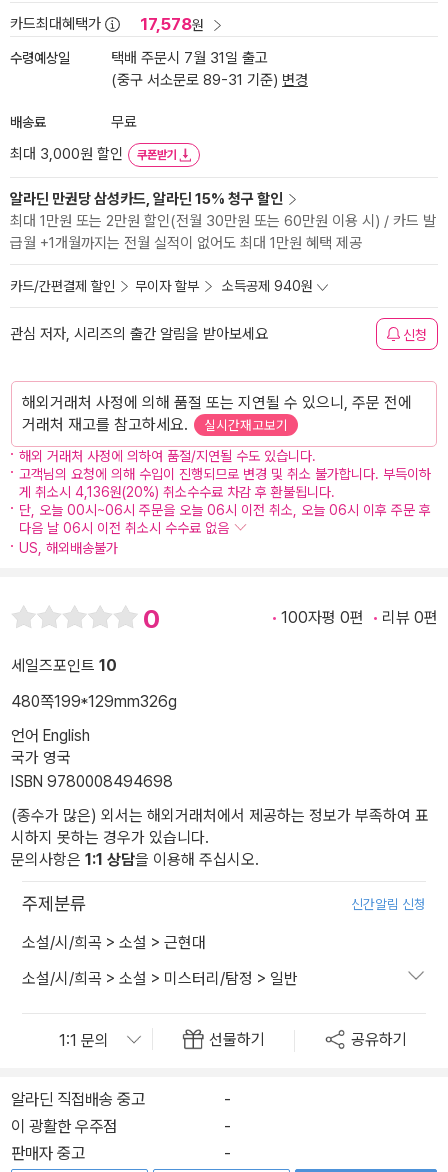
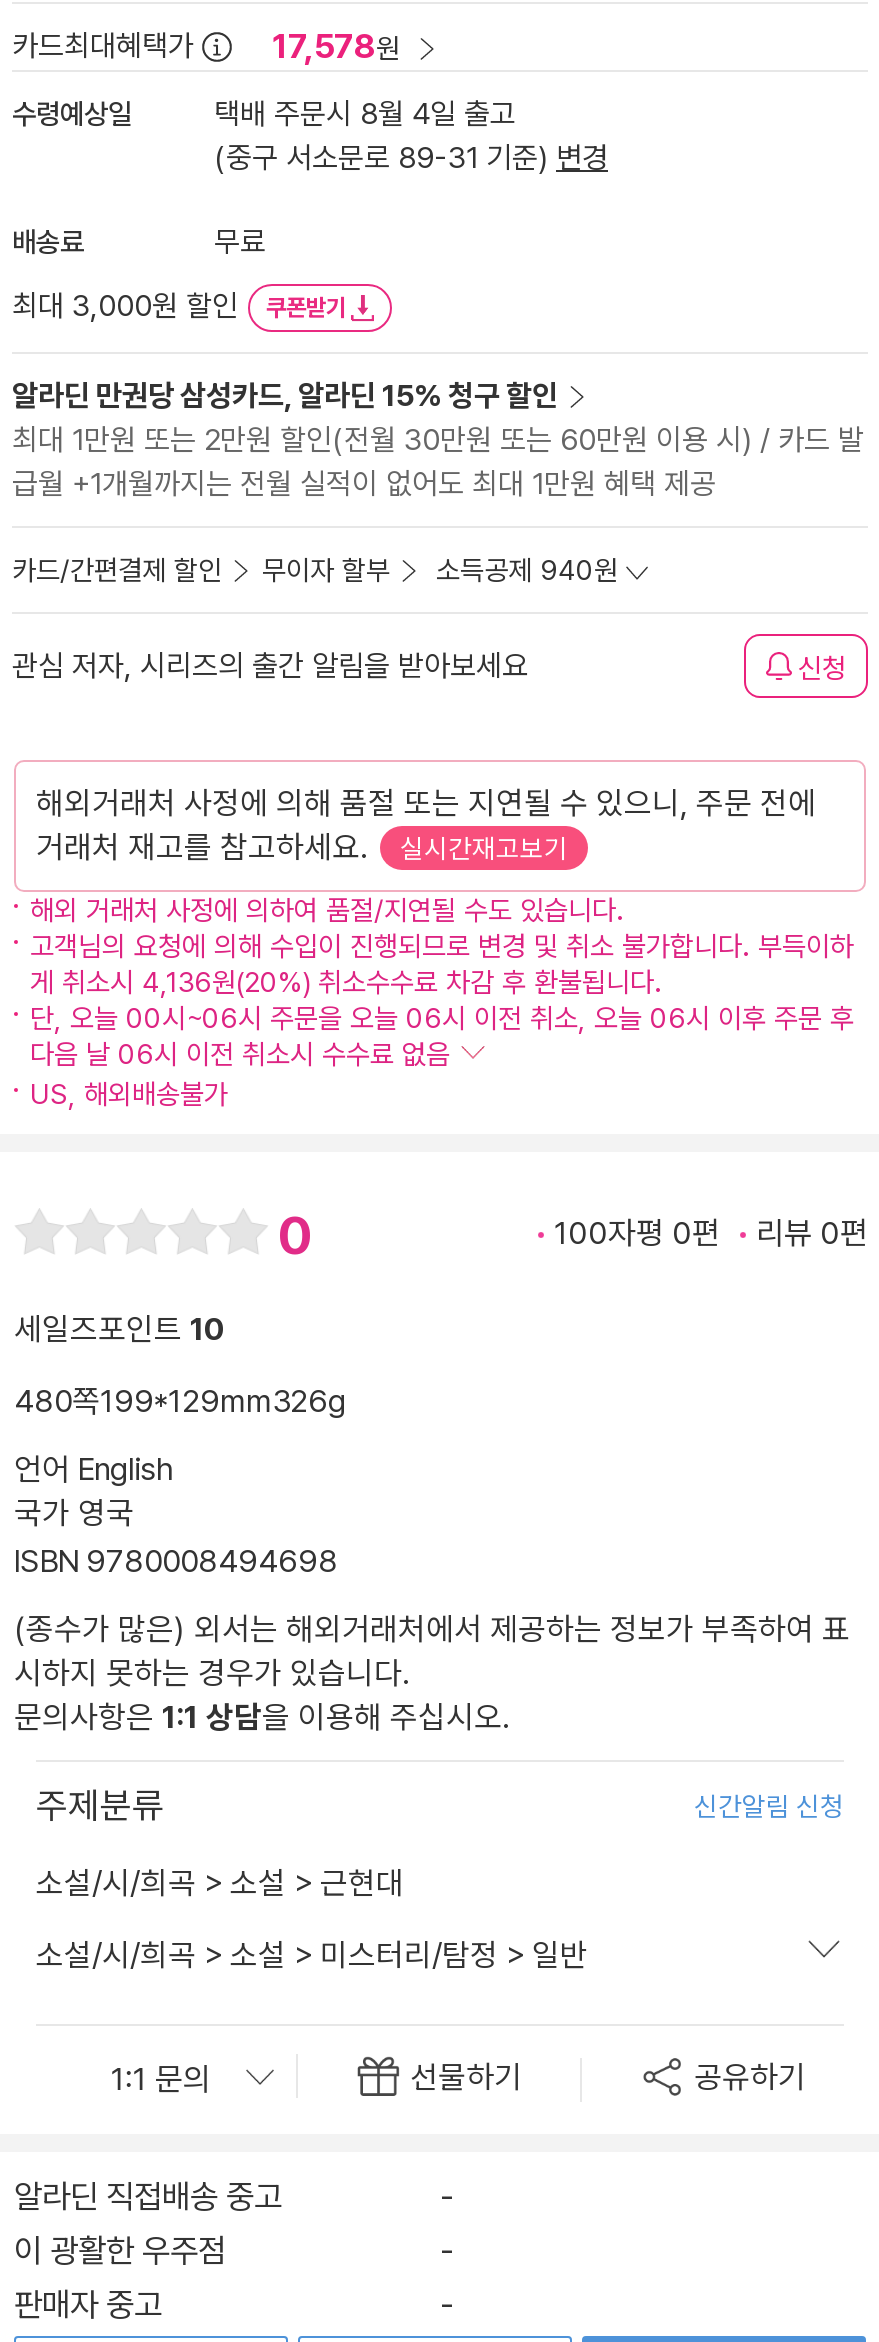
[111,49,268,67] 택배 주문시 7월 31일 출고 -> [214,96,516,132] 택배 주문시 8월 4일 출고

